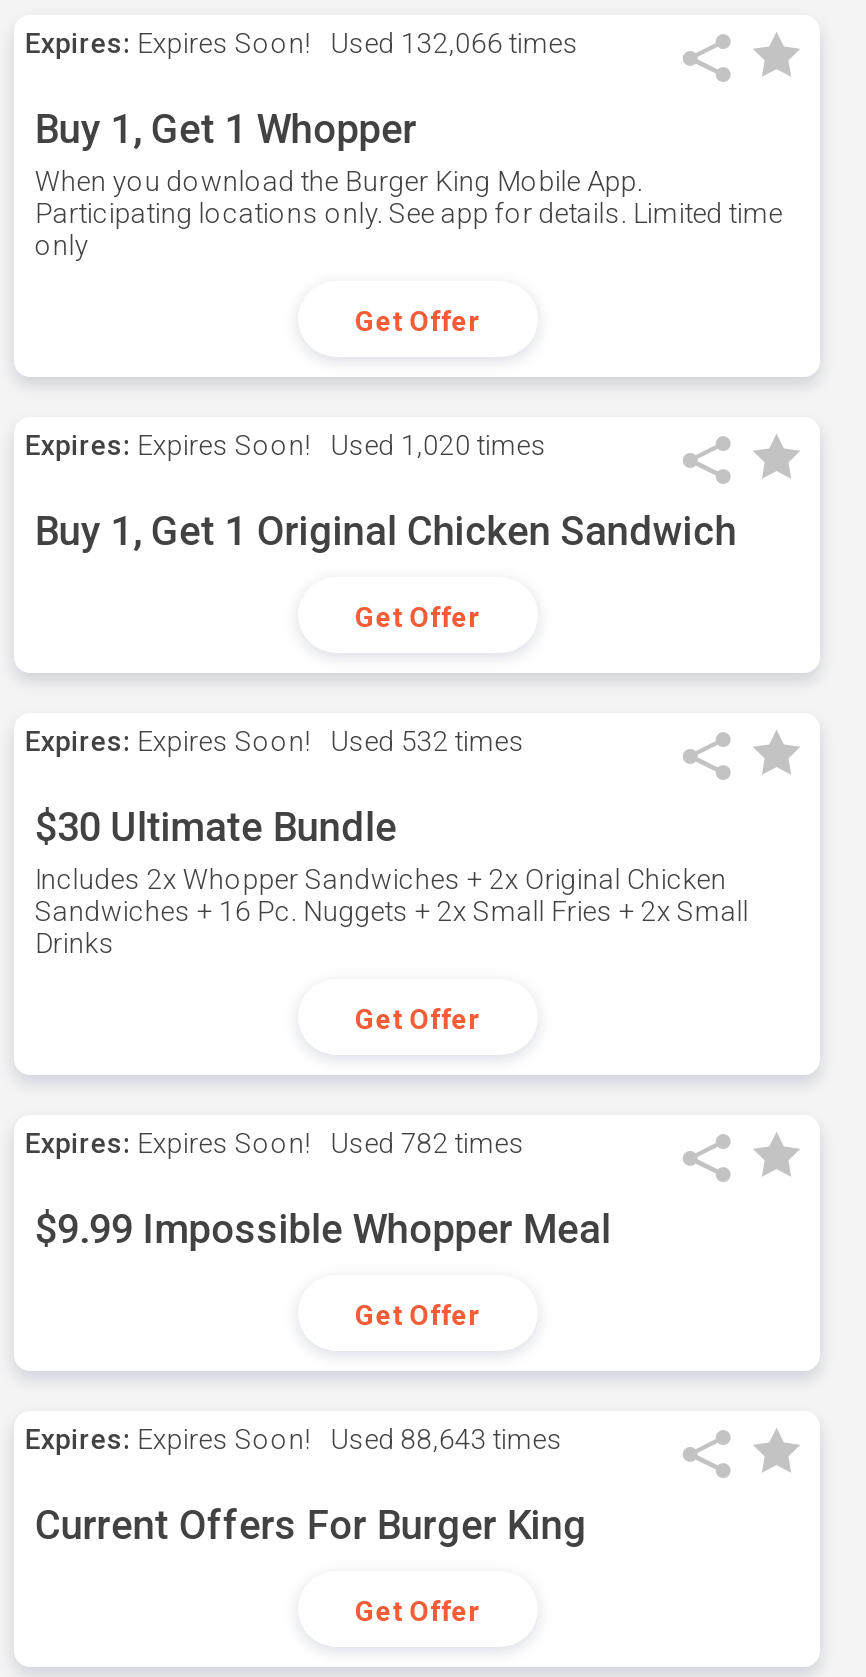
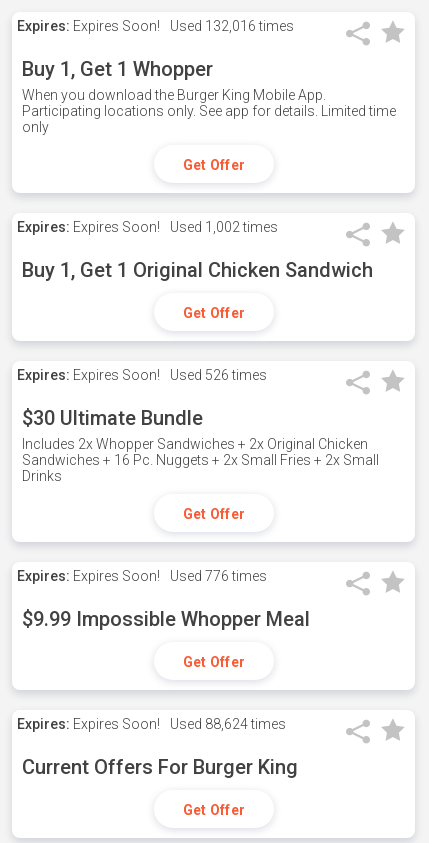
[25,27,579,59] Expires: Expires Soon! Used 132,066 times -> [17,18,294,34] Expires: Expires Soon! Used 132,016 times
[25,429,547,461] Expires: Expires Soon! Used 1,020 times -> [17,219,278,235] Expires: Expires Soon! Used 1,002 times
[25,725,525,757] Expires: Expires Soon! Used 532 times -> [17,367,267,383] Expires: Expires Soon! Used 526 times
[25,1127,525,1159] Expires: Expires Soon! Used 782 times -> [17,568,267,584] Expires: Expires Soon! Used 776 times
[25,1423,563,1455] Expires: Expires Soon! Used 88,643 times -> [17,716,286,732] Expires: Expires Soon! Used 88,624 times

